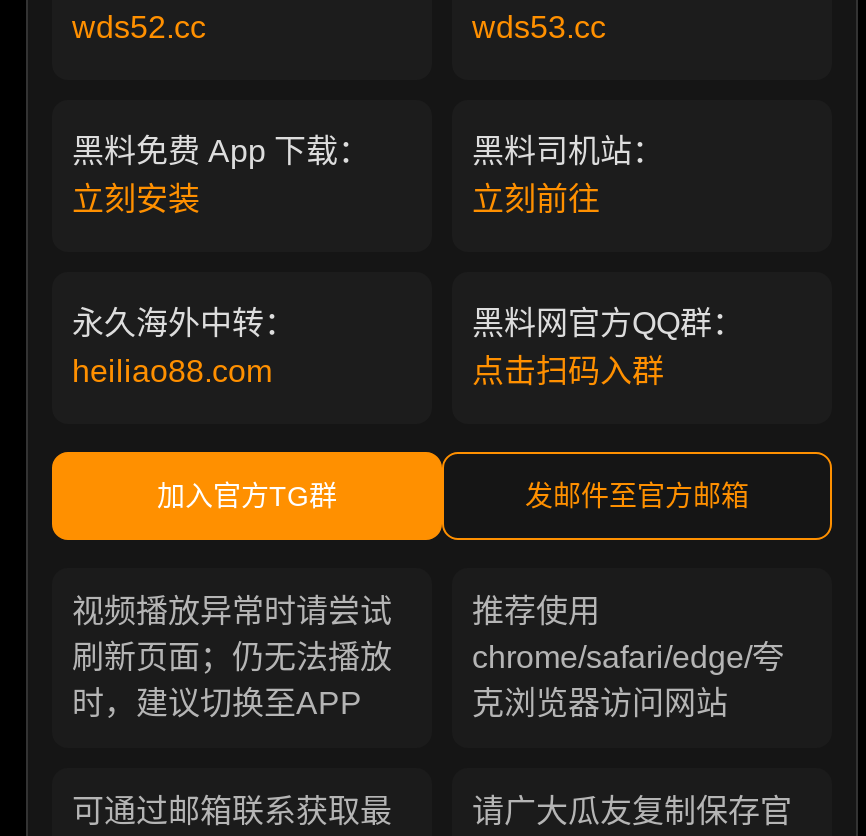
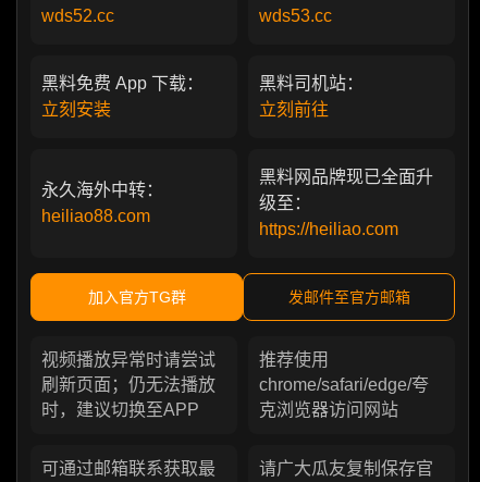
[472,305,744,387] 黑料网官方QQ群： | 点击扫码入群 -> [259,167,433,238] 黑料网品牌现已全面升 | 级至： | https://heiliao.com

